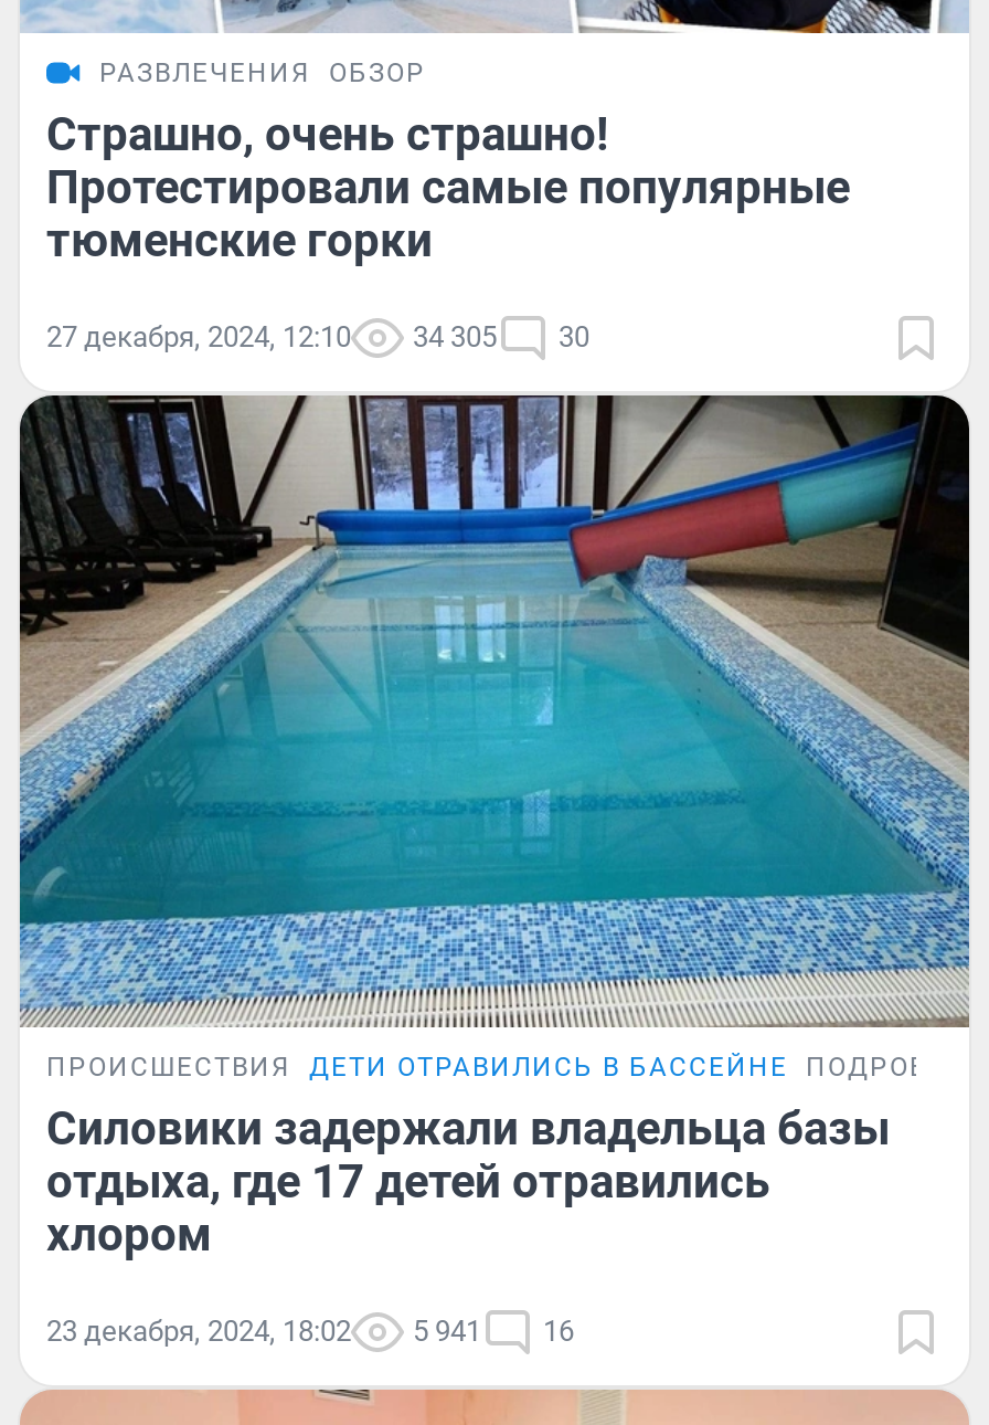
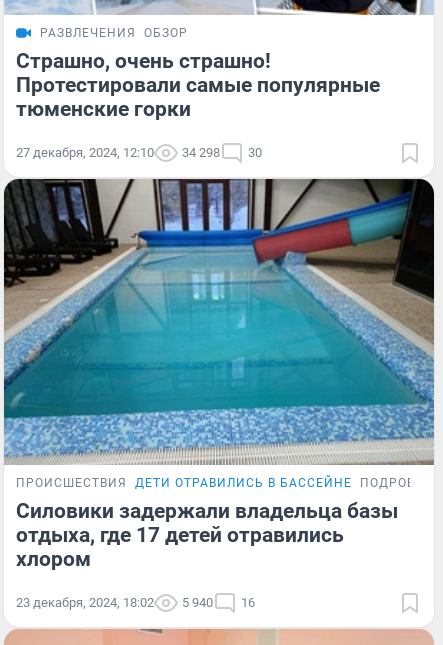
[46,319,589,352] 27 декабря, 2024, 12:10 34 305 30 -> [16,144,262,159] 27 декабря, 2024, 12:10 34 298 30
[46,1315,574,1348] 23 декабря, 2024, 18:02 5 941 16 -> [16,595,255,610] 23 декабря, 2024, 18:02 5 940 16

